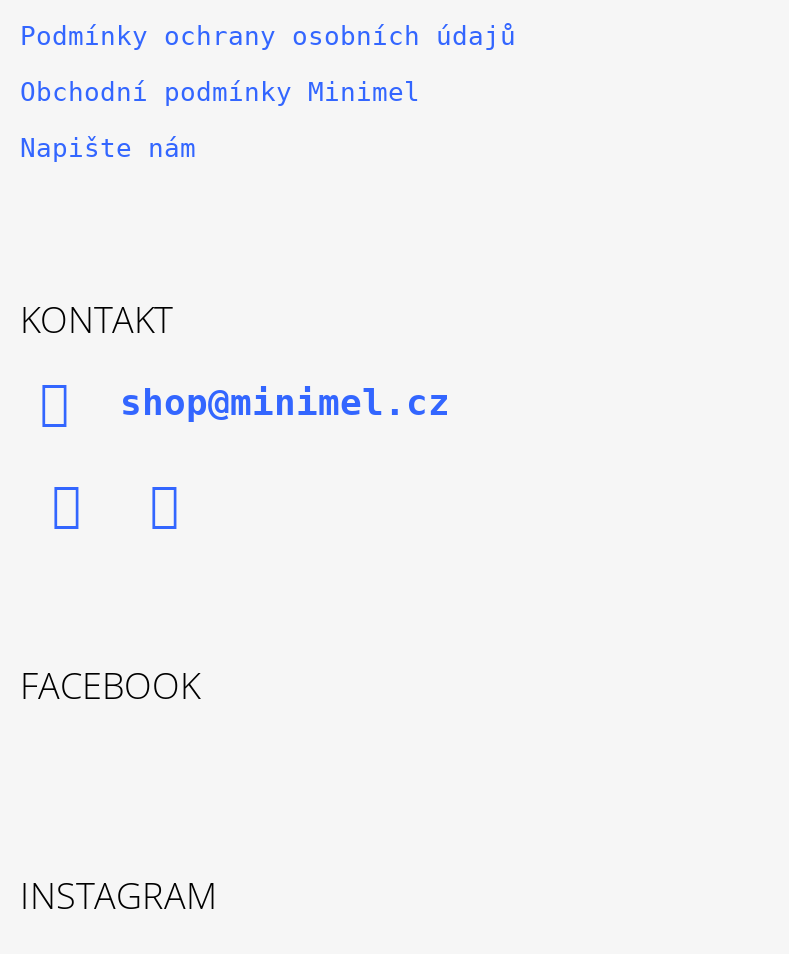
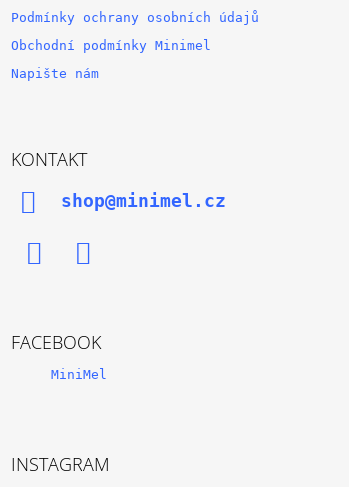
none -> [51,366,107,381] MiniMel

